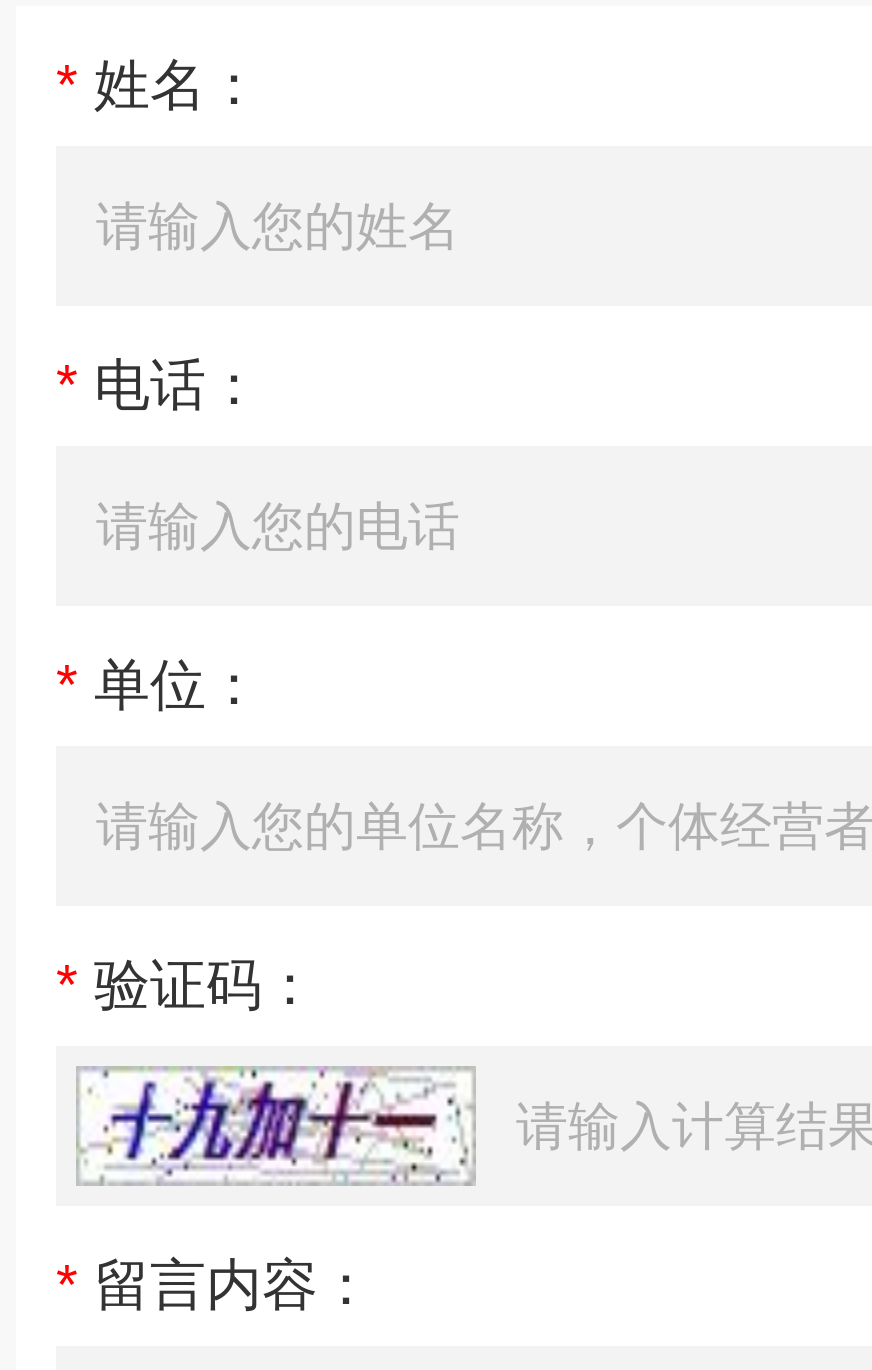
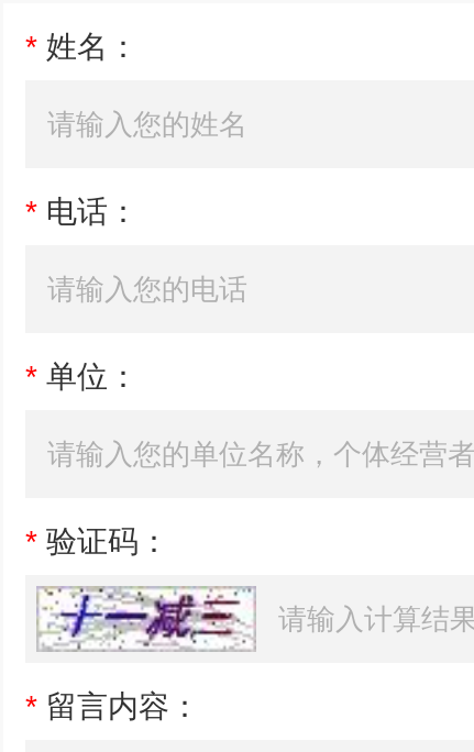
[84,1066,476,1184] [image] -> [36,586,255,651] [image]

